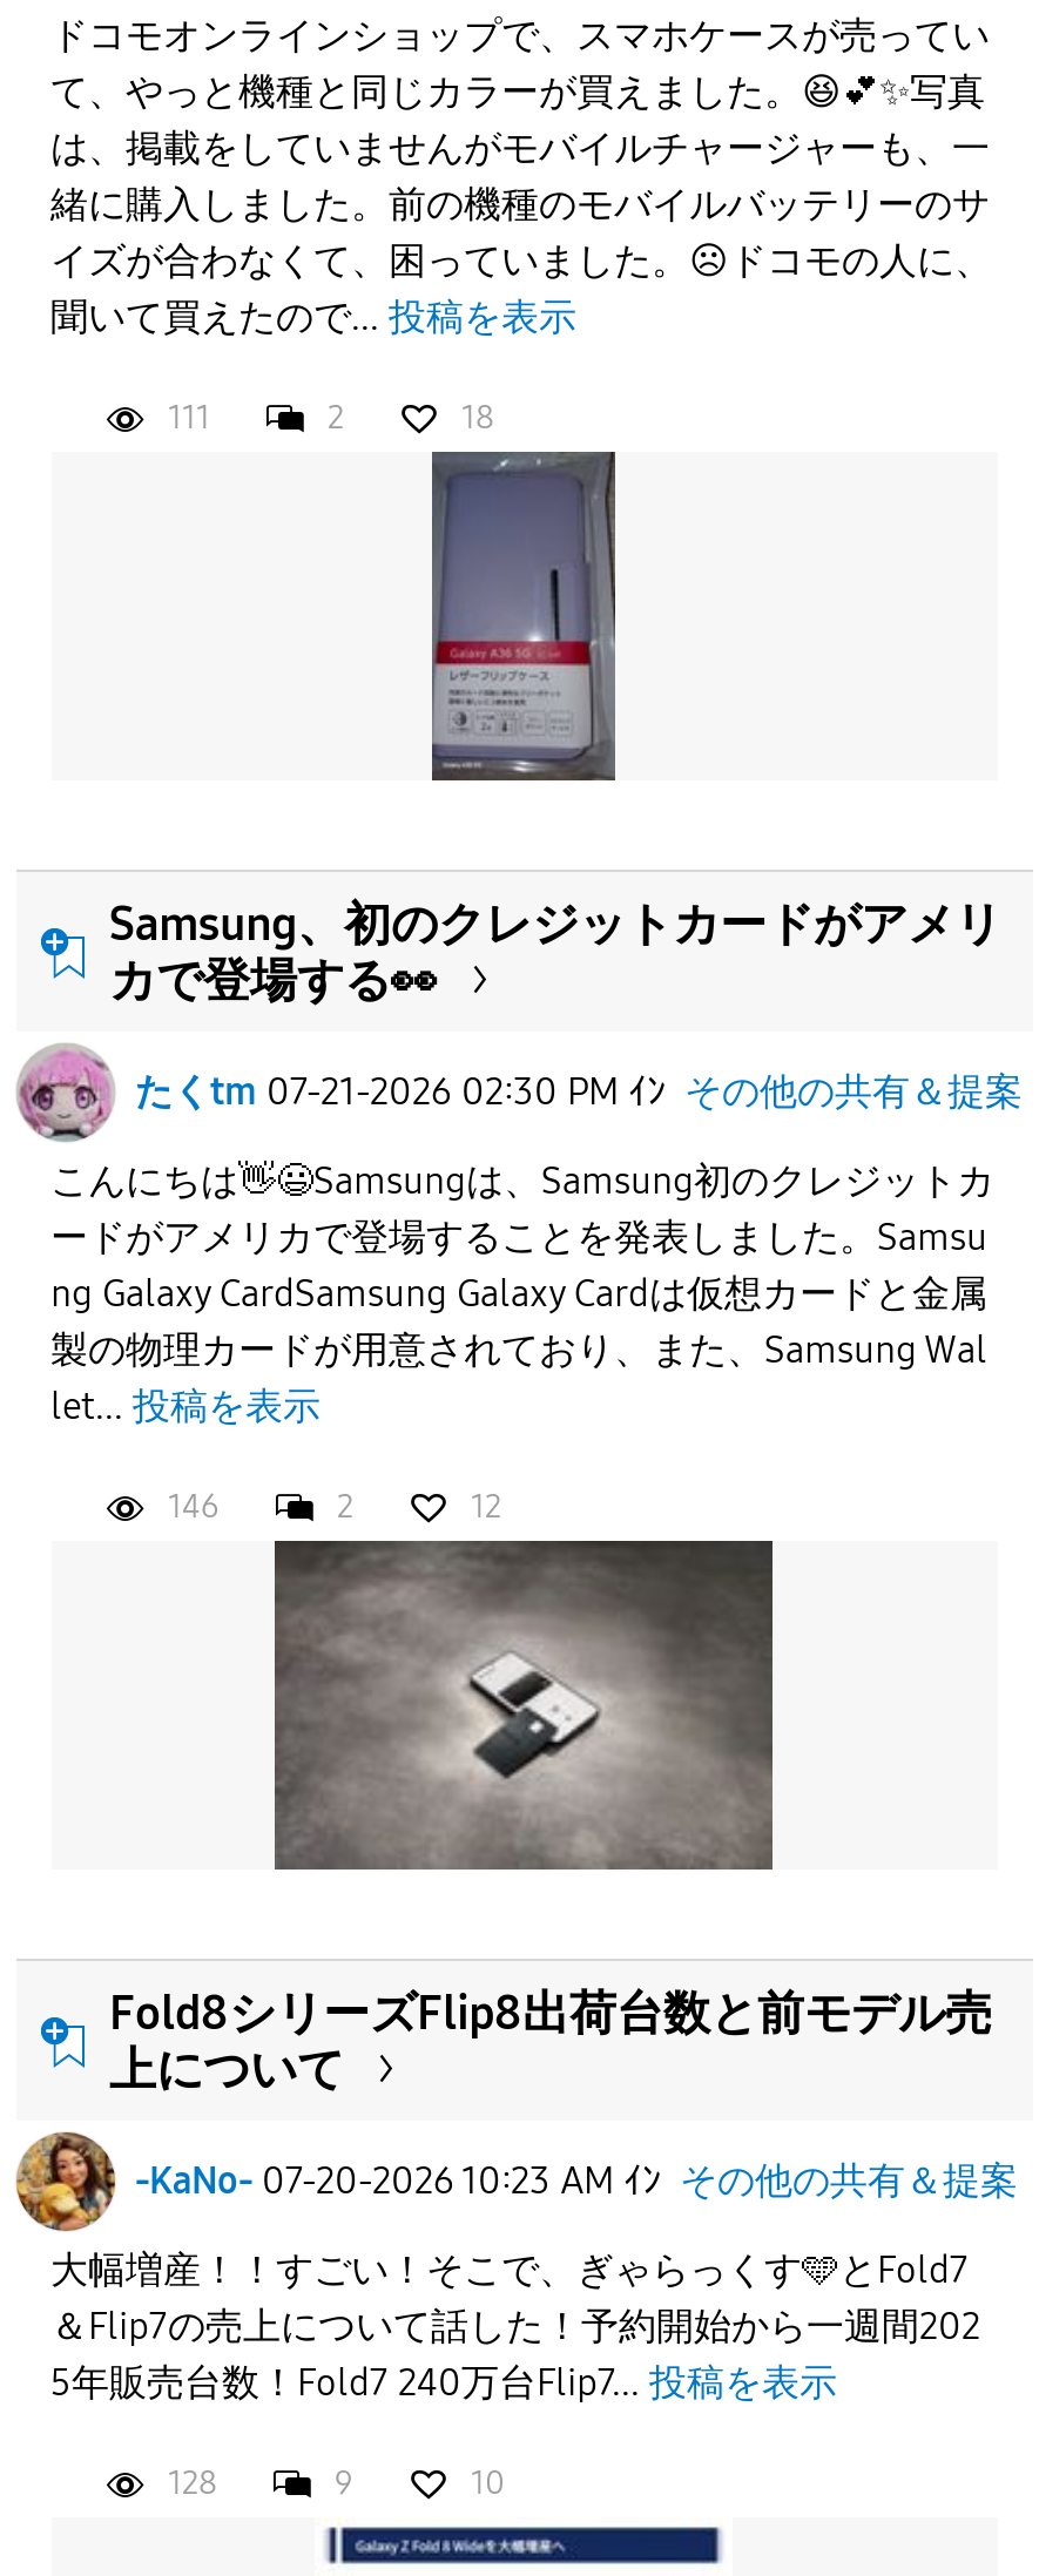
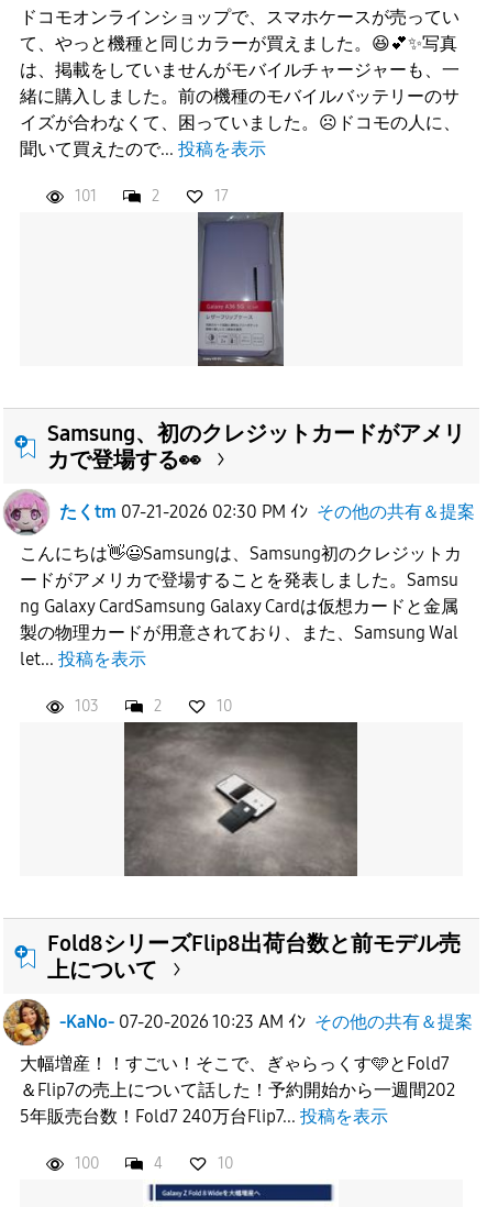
[168,398,210,438] 111 -> [74,187,96,206] 101
[461,398,494,438] 18 -> [214,187,228,206] 17
[168,1487,220,1527] 146 -> [74,697,98,716] 103
[471,1487,501,1527] 12 -> [216,697,231,716] 10
[168,2463,217,2503] 128 -> [74,1154,98,1173] 100
[335,2463,353,2503] 9 -> [153,1154,162,1173] 4

